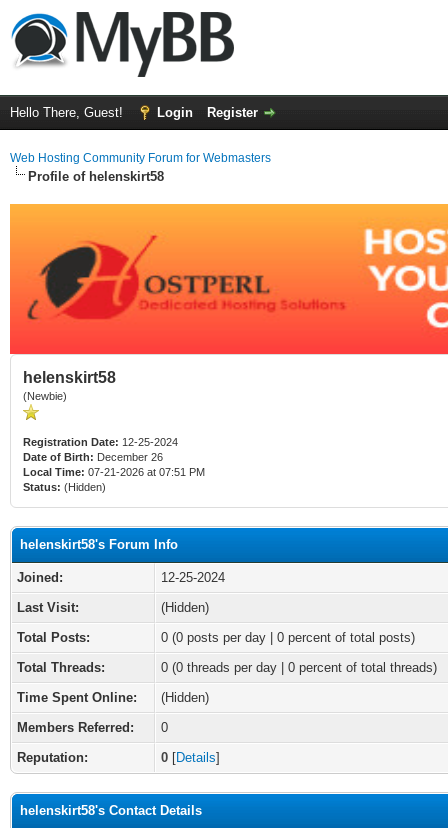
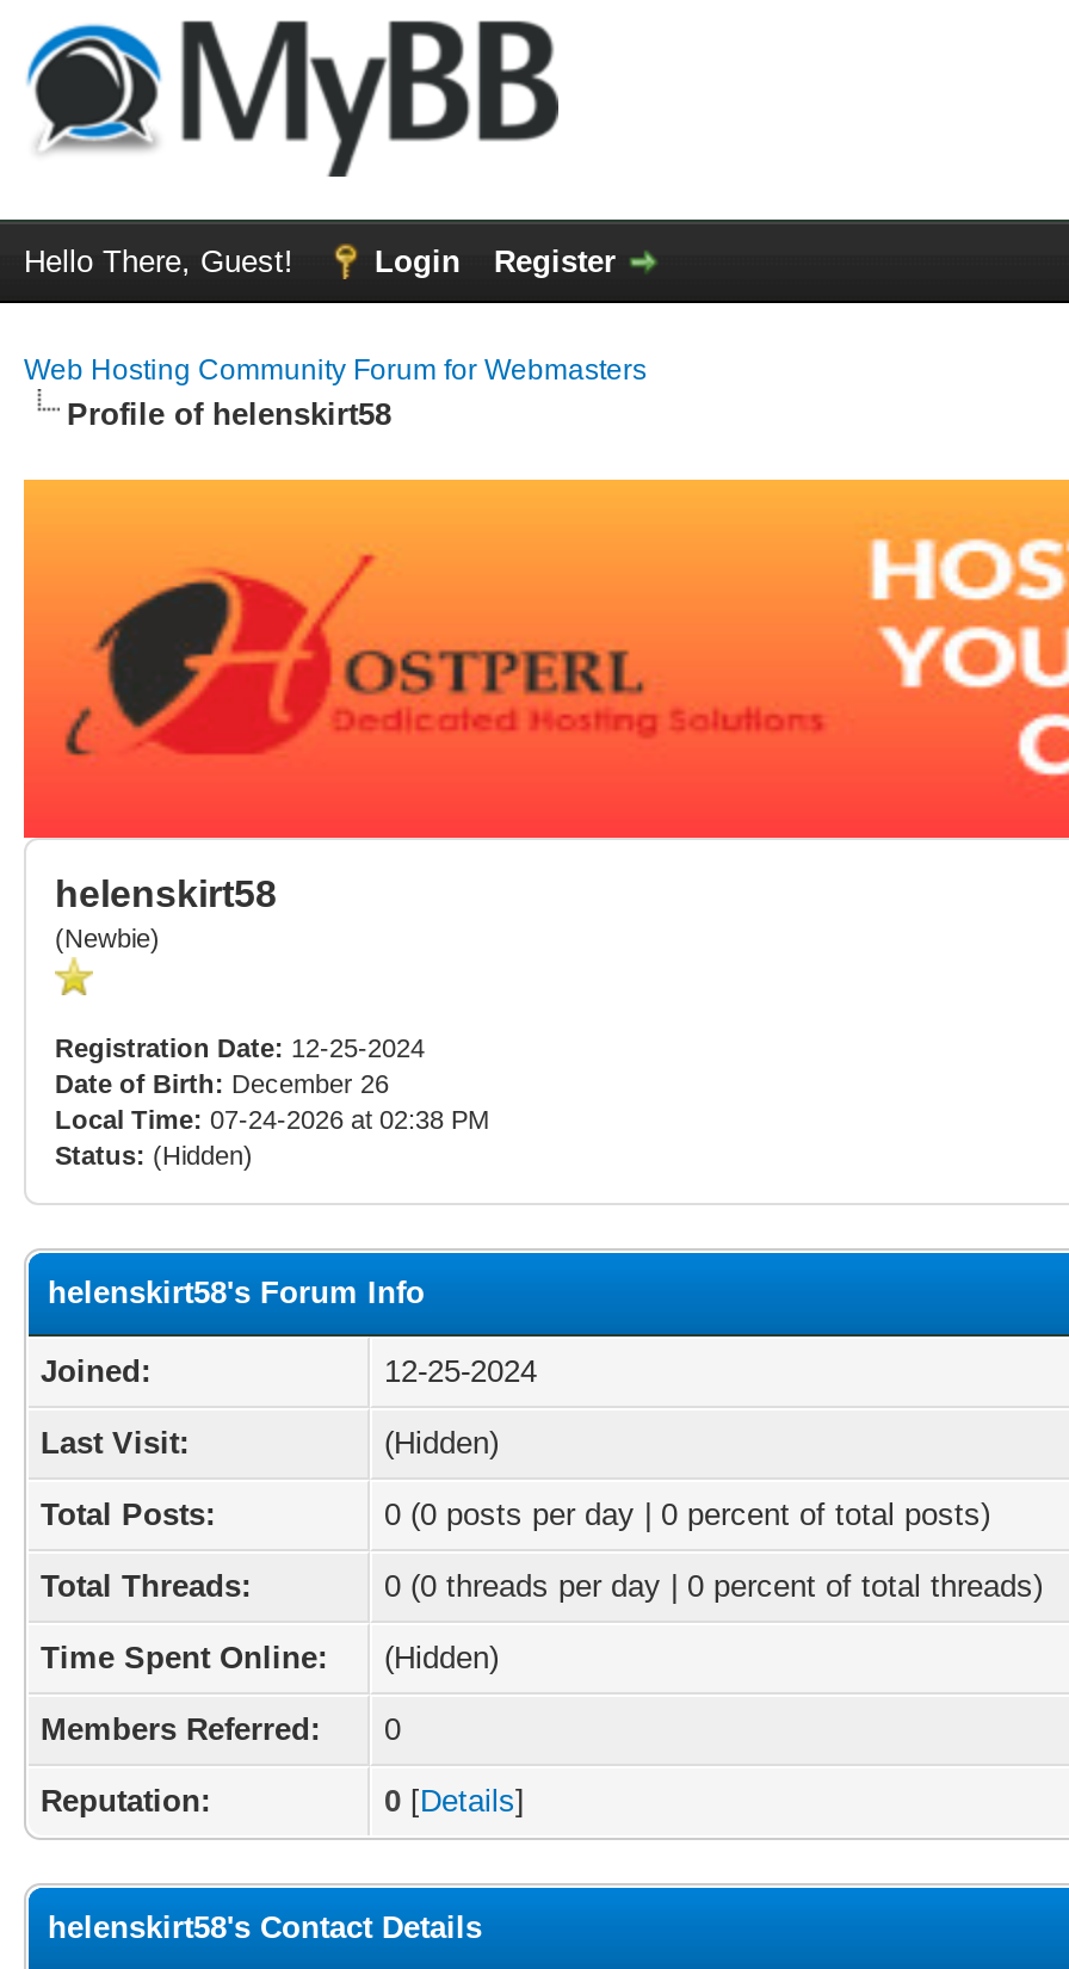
[23,466,205,478] Local Time: 07-21-2026 at 07:51 PM -> [55,1105,489,1134] Local Time: 07-24-2026 at 02:38 PM

